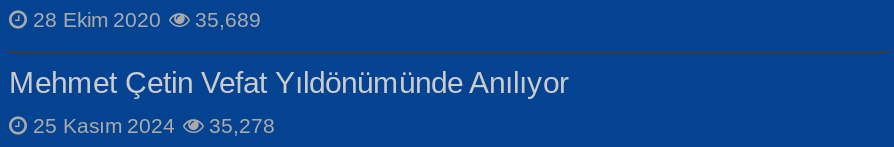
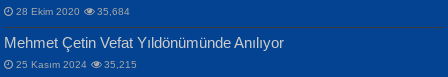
[33,9,261,31] 28 Ekim 2020 35,689 -> [16,6,130,17] 28 Ekim 2020 35,684
[33,115,275,137] 25 Kasım 2024 35,278 -> [16,59,137,70] 25 Kasım 2024 35,215

